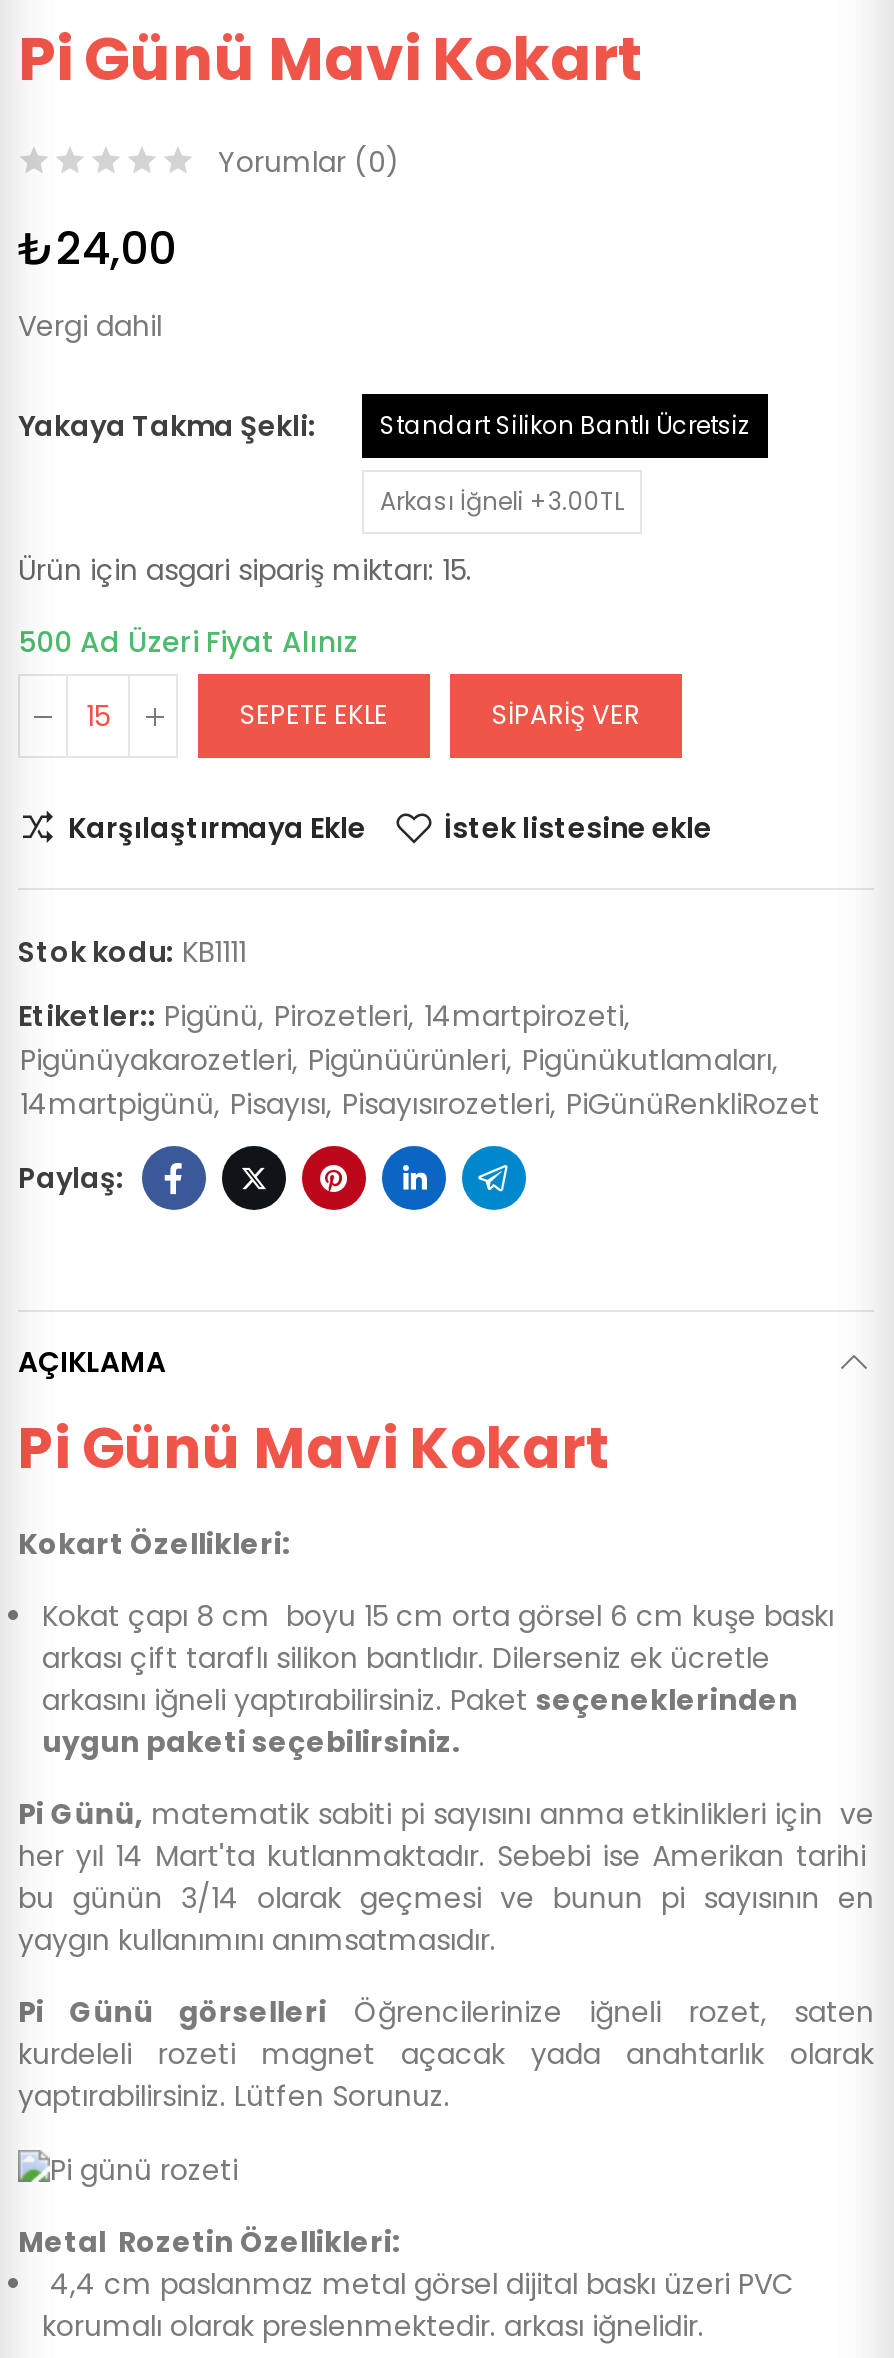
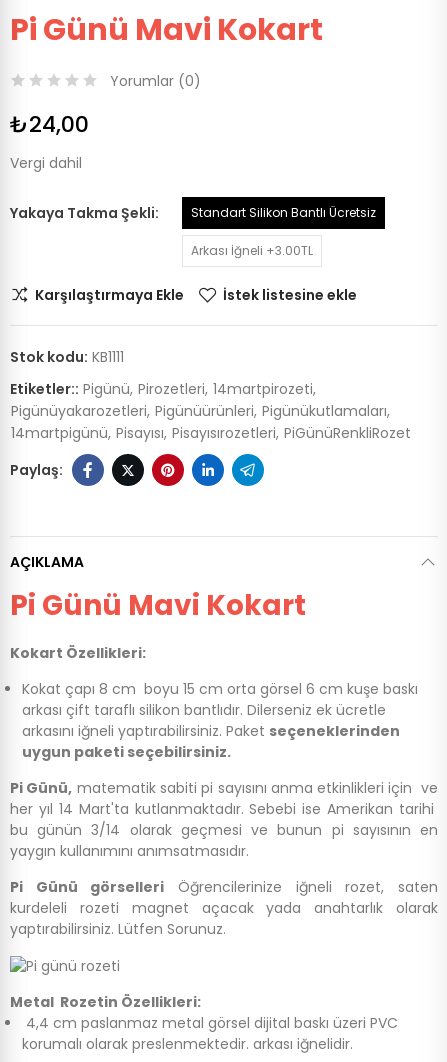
[18,550,640,734] Ürün için asgari sipariş miktarı: 15. | 500 Ad Üzeri Fiyat Alınız | SEPETE EKLE | SIPARIŞ VER -> none

